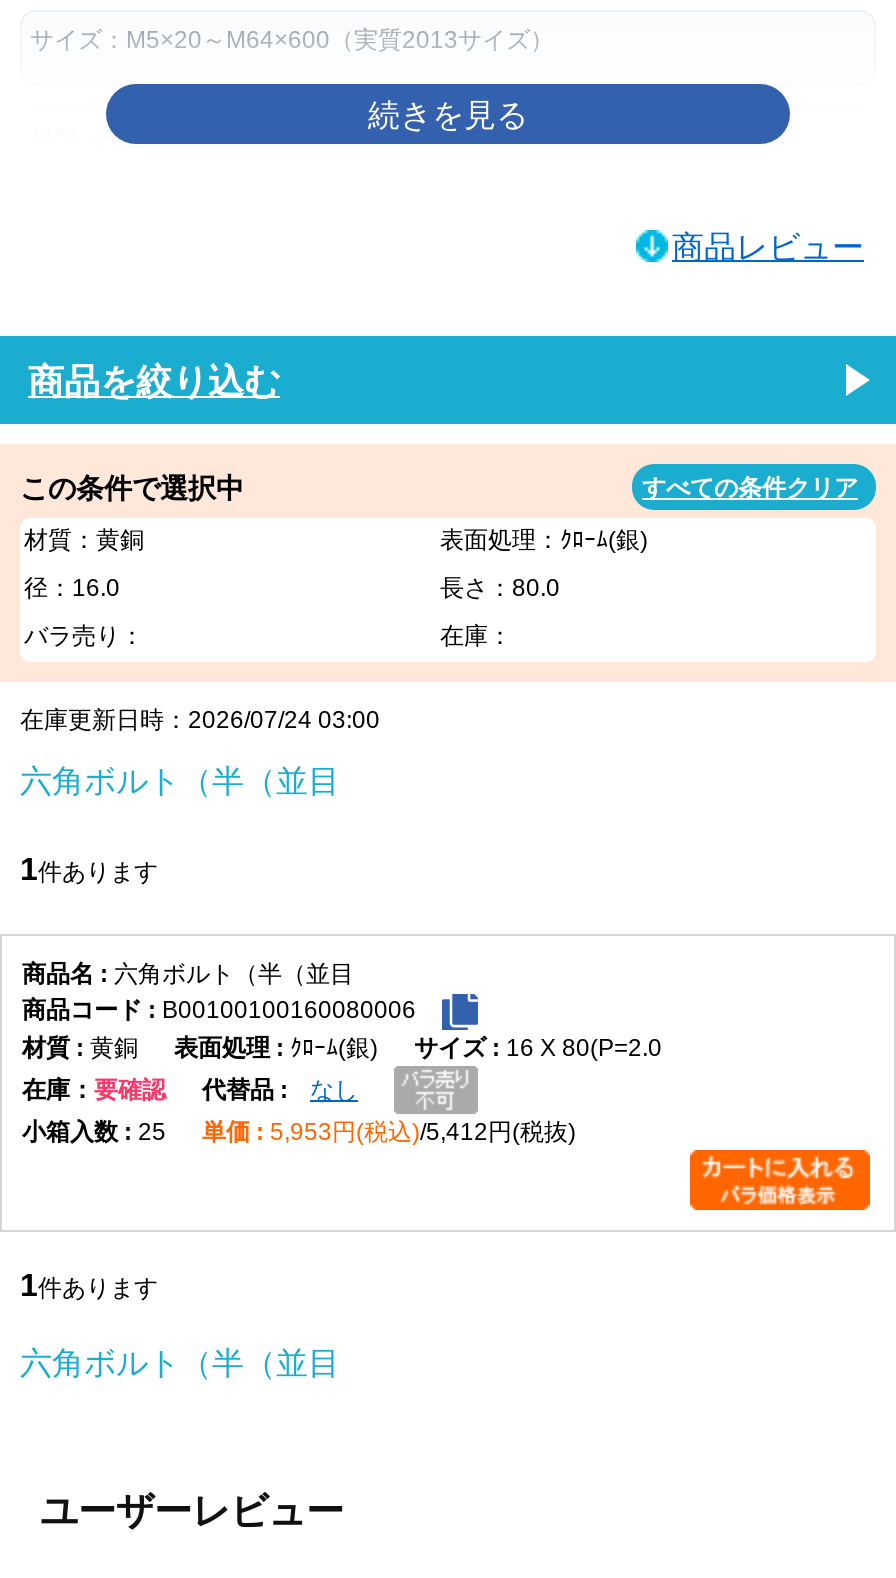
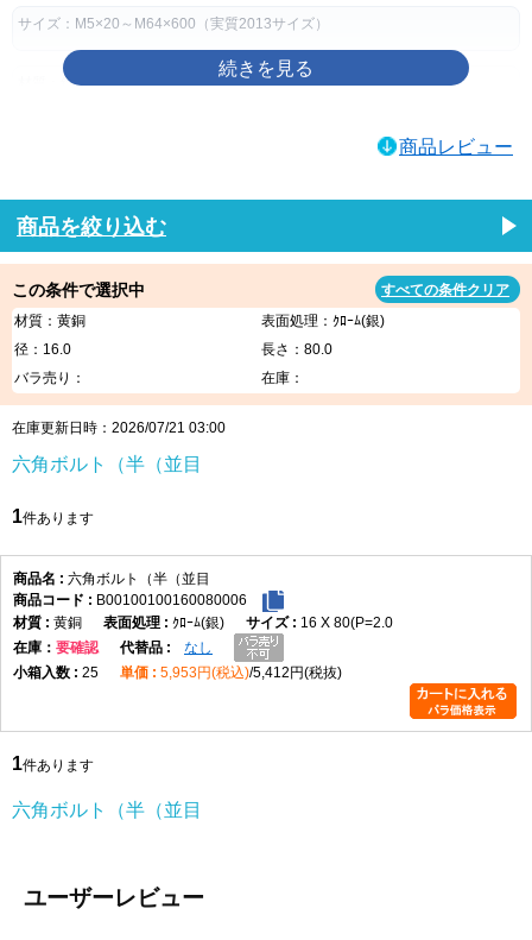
[20,706,380,734] 在庫更新日時：2026/07/24 03:00 -> [12,419,226,436] 在庫更新日時：2026/07/21 03:00

